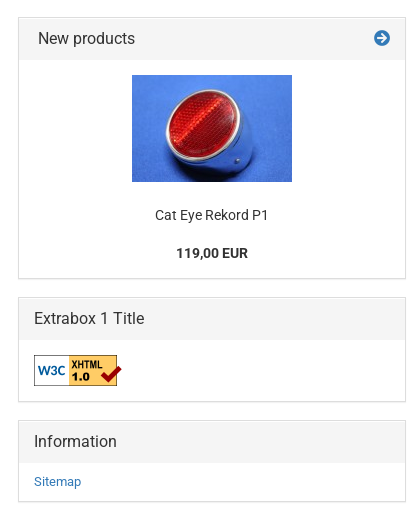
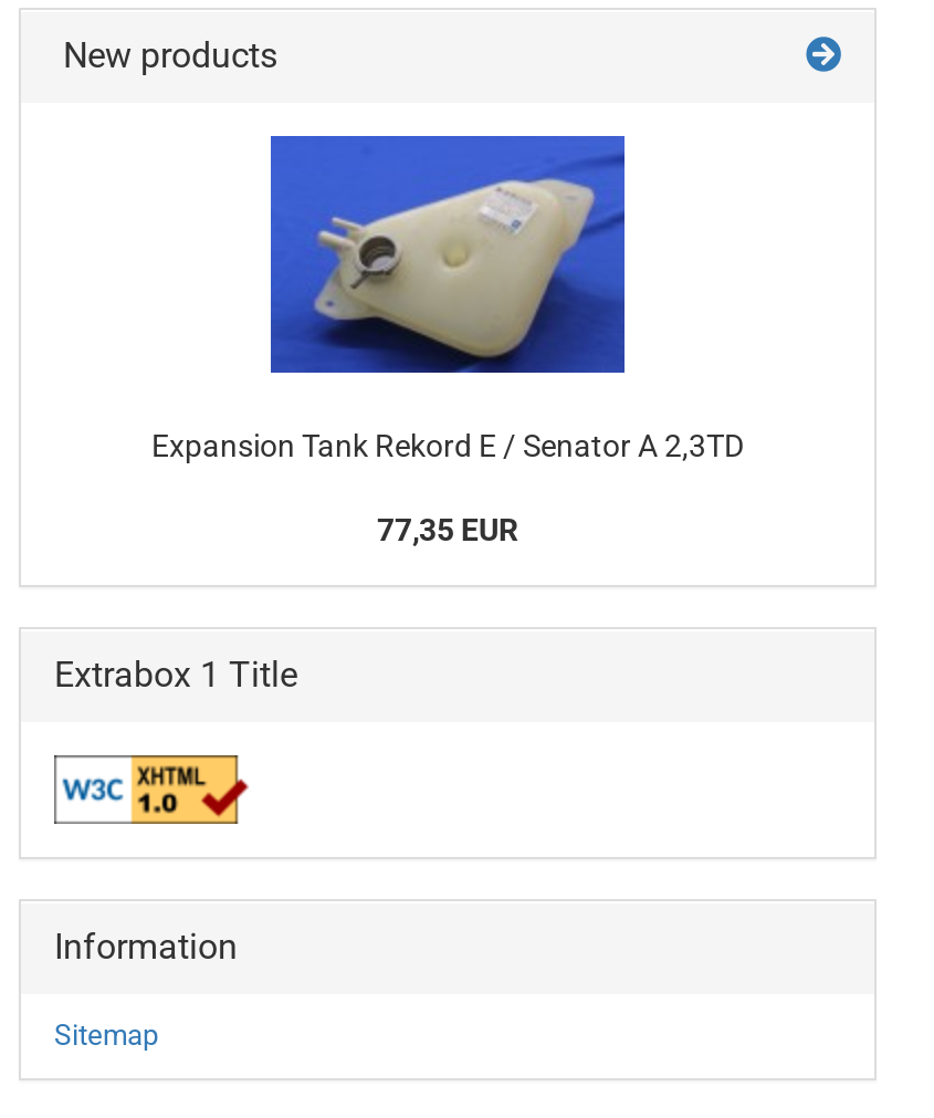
[132,75,292,223] [image] | Cat Eye Rekord P1 -> [151,136,744,463] [image] | Expansion Tank Rekord E / Senator A 2,3TD
[176,245,248,261] 119,00 EUR -> [377,512,518,547] 77,35 EUR

